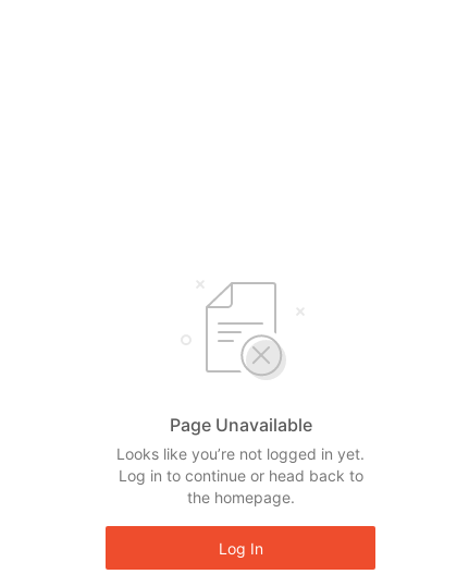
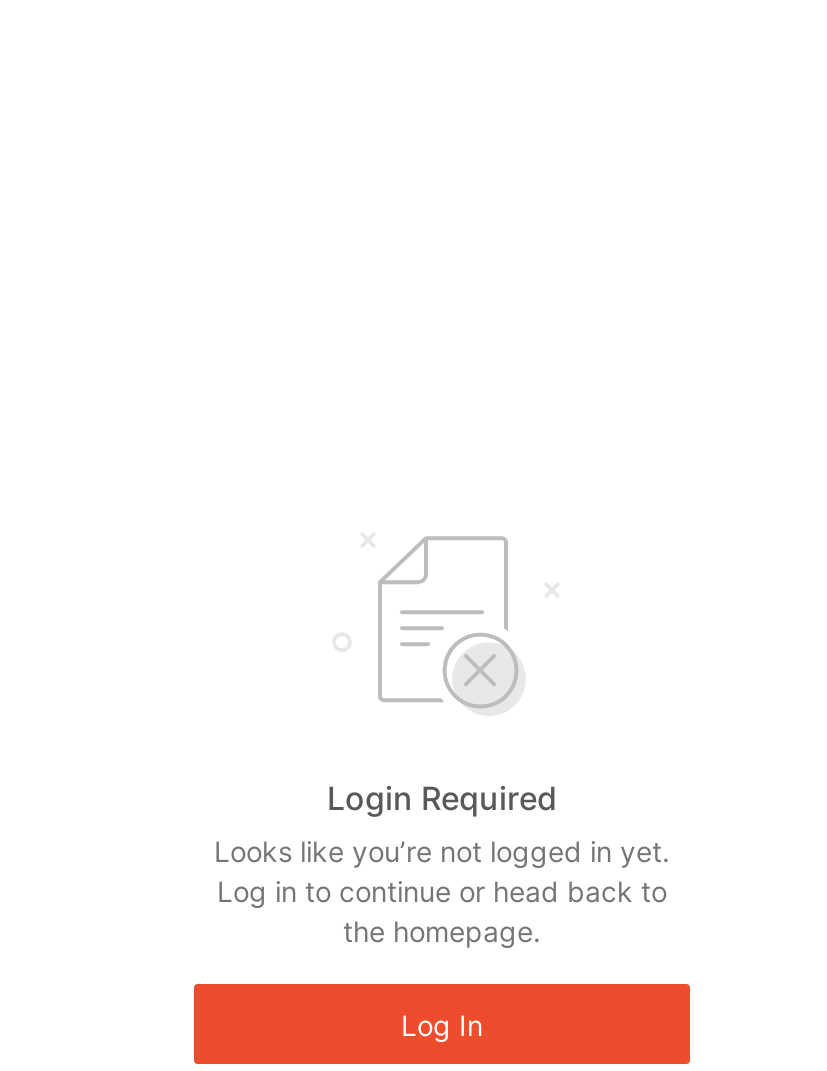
[169,414,312,436] Page Unavailable -> [327,778,557,818] Login Required

